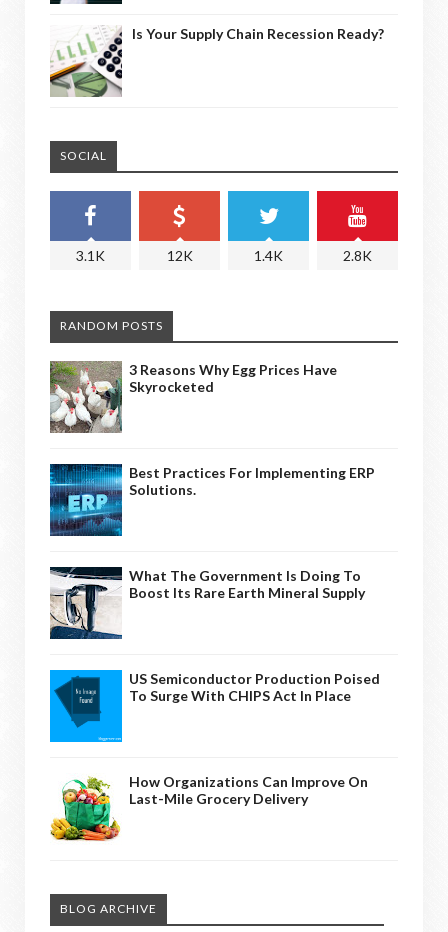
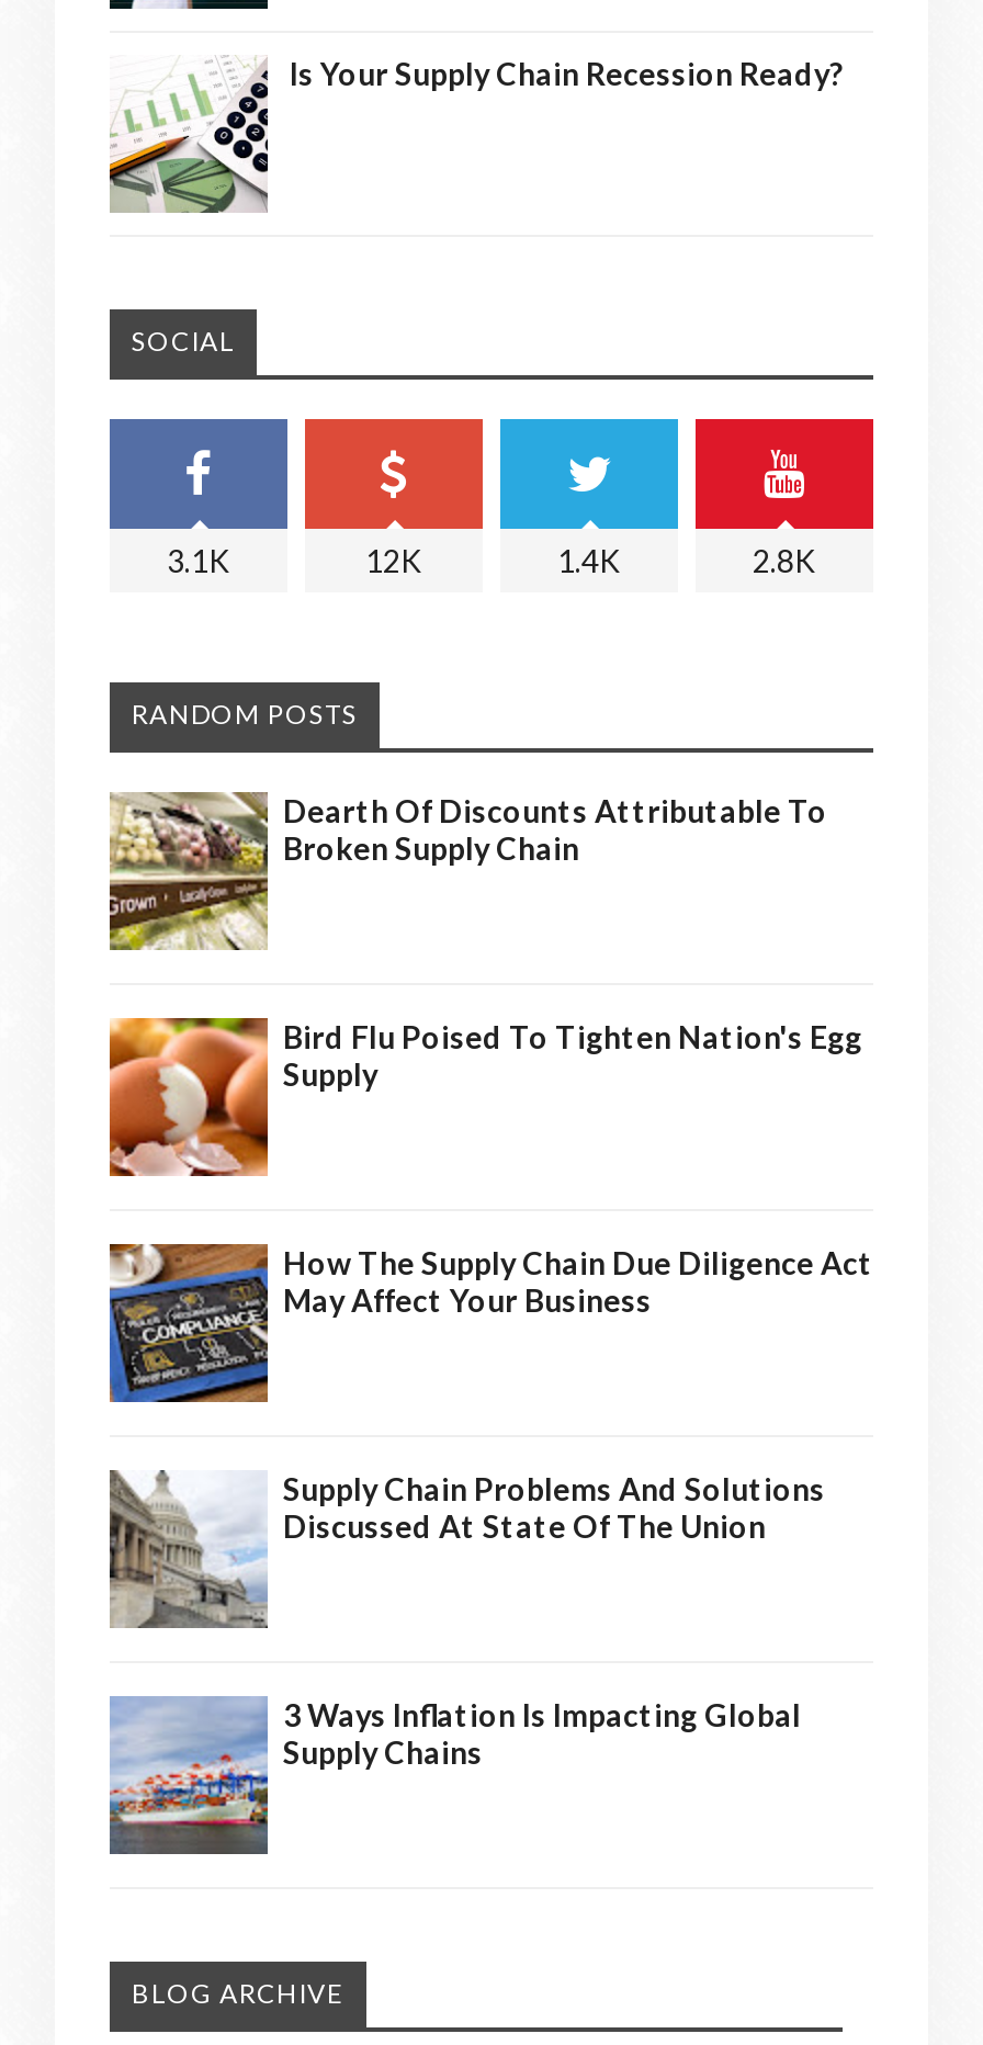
[49,360,337,433] [image] | 3 Reasons Why Egg Prices Have | Skyrocketed -> [108,791,827,950] [image] | Dearth Of Discounts Attributable To | Broken Supply Chain
[49,463,375,537] [image] | Best Practices For Implementing ERP | Solutions. -> [108,1016,862,1178] [image] | Bird Flu Poised To Tighten Nation's Egg | Supply
[49,566,365,640] [image] | What The Government Is Doing To | Boost Its Rare Earth Mineral Supply -> [108,1242,873,1404] [image] | How The Supply Chain Due Diligence Act | May Affect Your Business
[49,669,380,743] [image] | US Semiconductor Production Poised | To Surge With CHIPS Act In Place -> [108,1468,825,1630] [image] | Supply Chain Problems And Solutions | Discussed At State Of The Union
[50,772,368,845] [image] | How Organizations Can Improve On | Last-Mile Grocery Delivery -> [108,1694,801,1856] [image] | 3 Ways Inflation Is Impacting Global | Supply Chains

